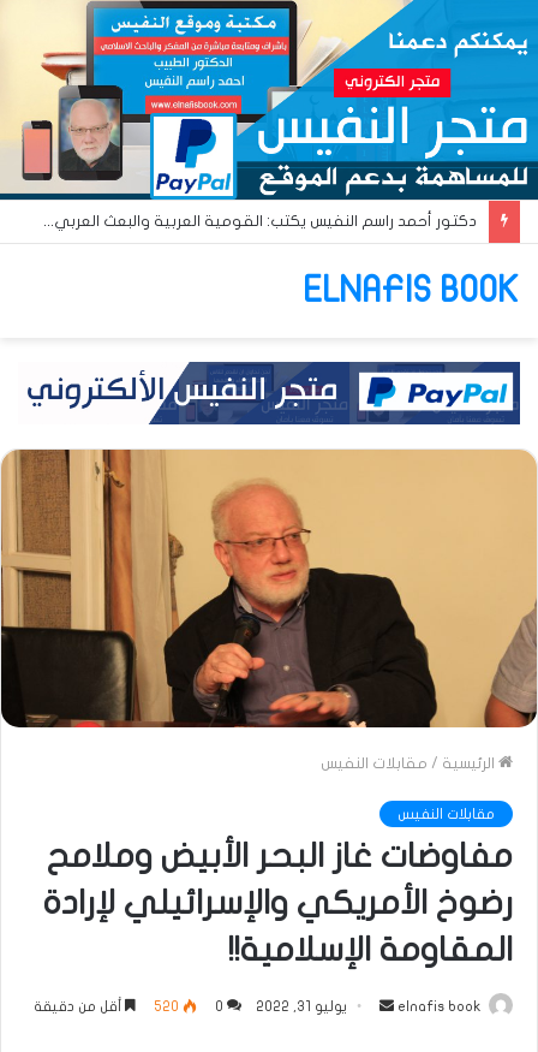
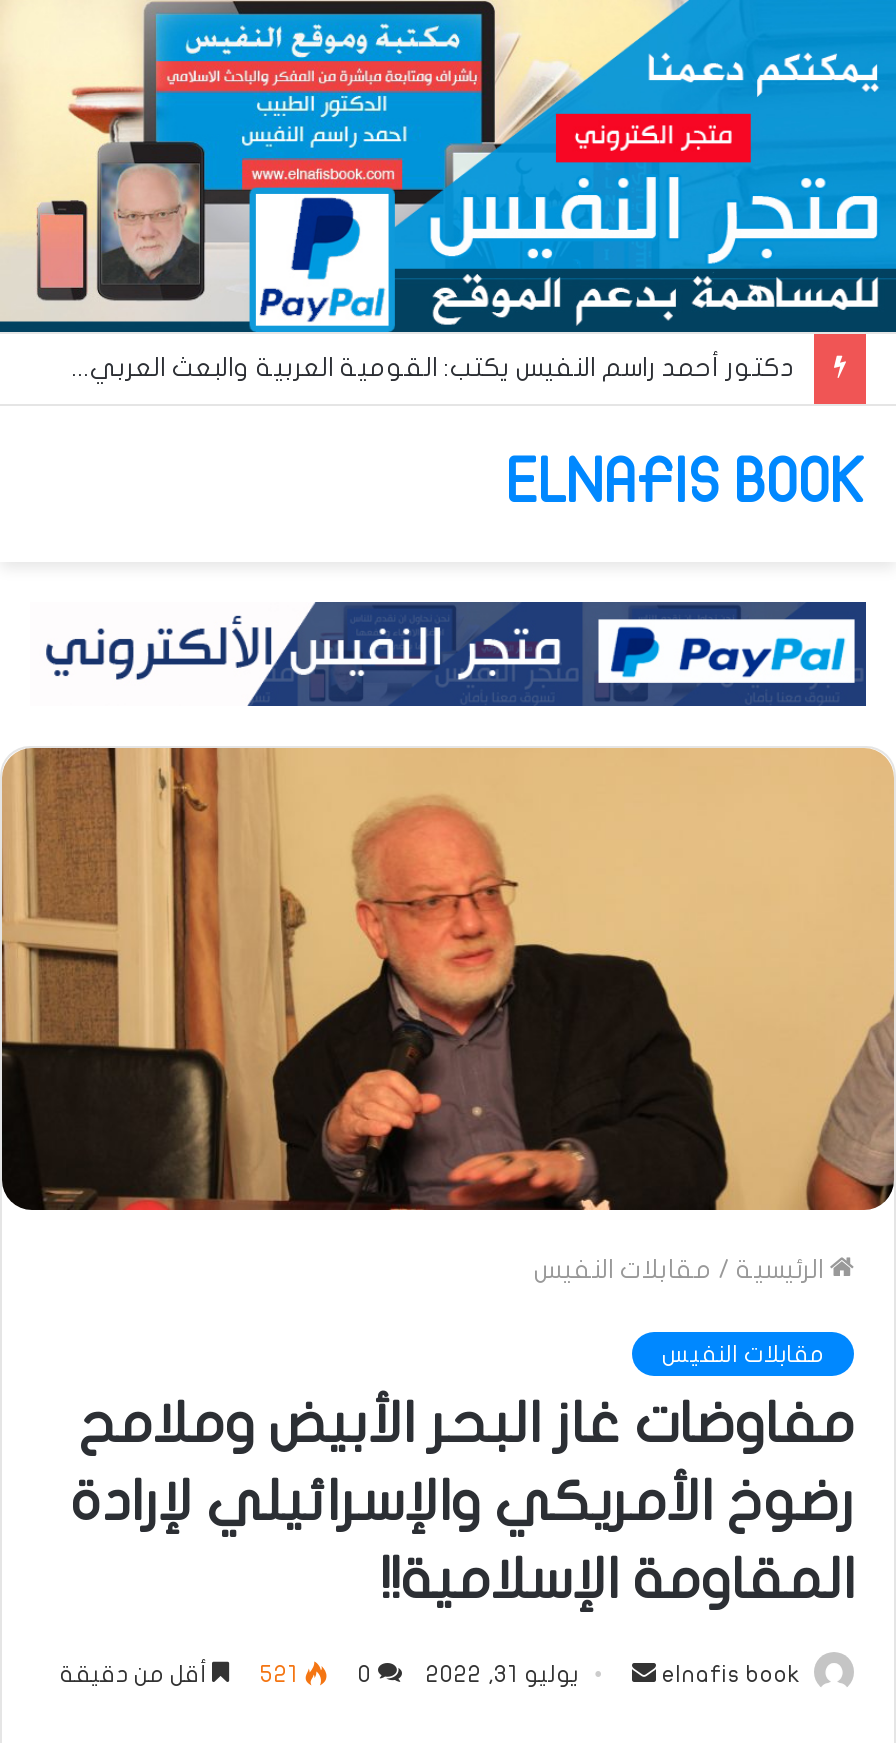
[154,999,179,1014] 520 -> [260,1662,298,1686] 521

